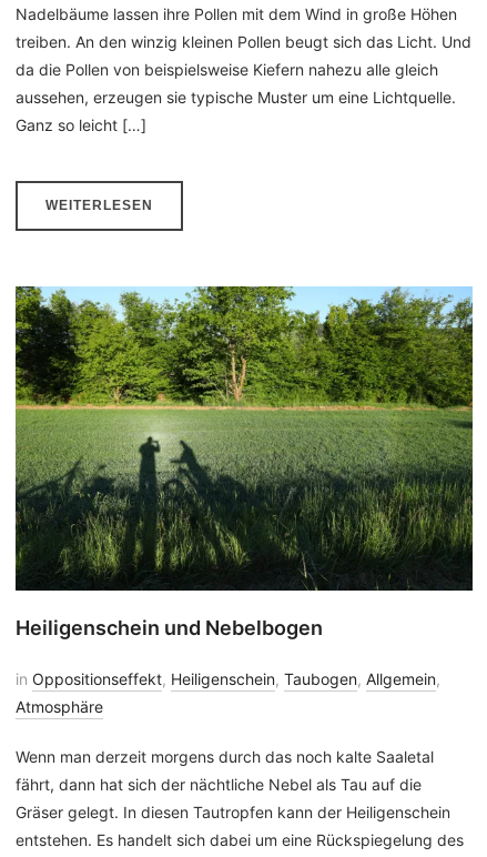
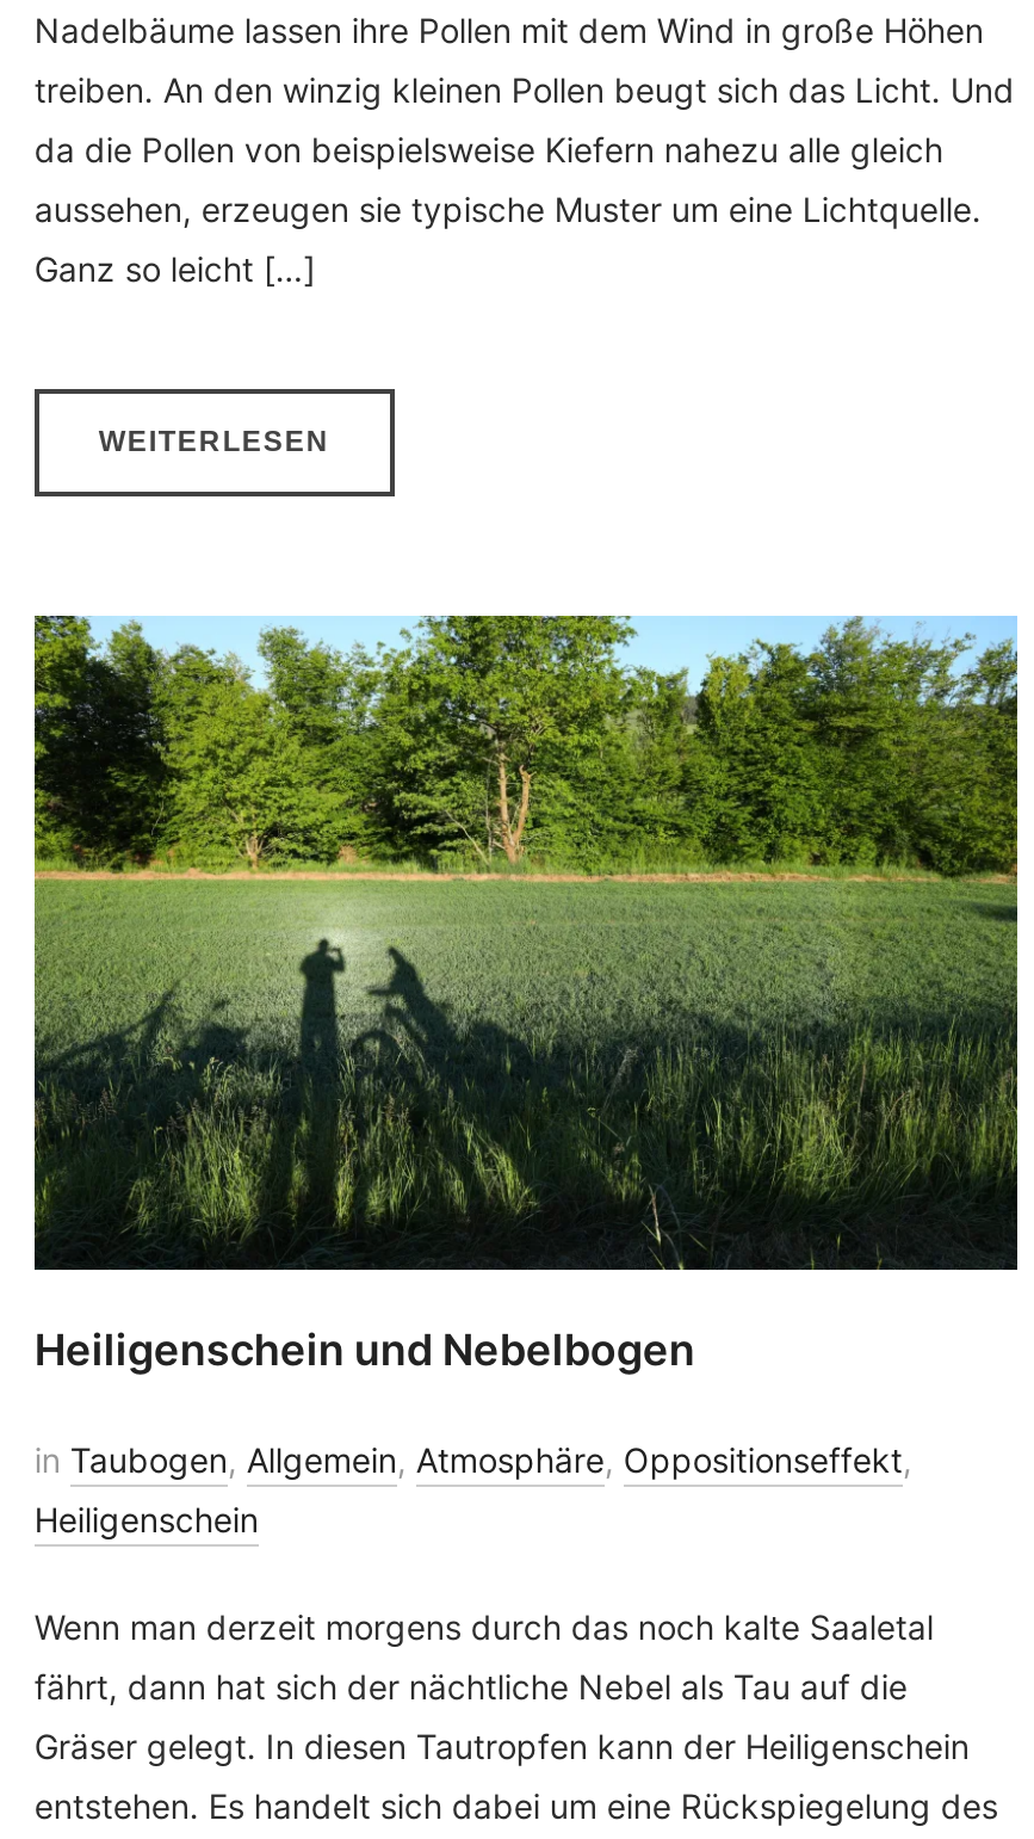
[15,670,440,689] in Oppositionseffekt, Heiligenschein, Taubogen, Allgemein, -> [34,1440,912,1481] in Taubogen, Allgemein, Atmosphäre, Oppositionseffekt,
[15,698,103,717] Atmosphäre -> [34,1500,259,1541] Heiligenschein

